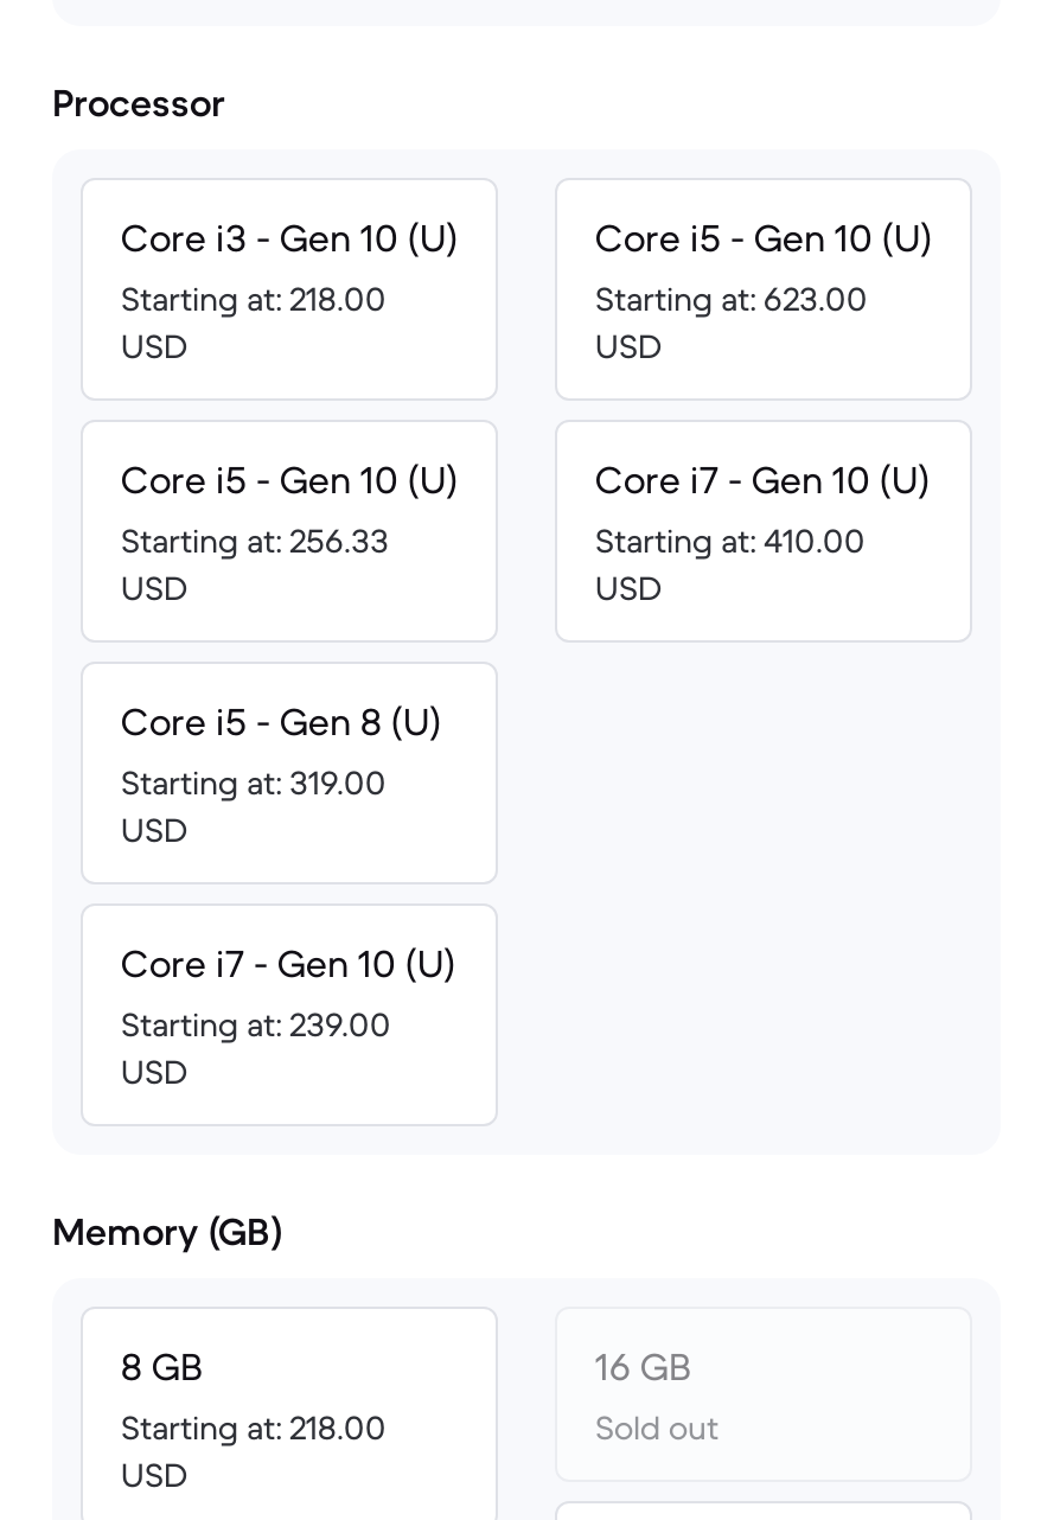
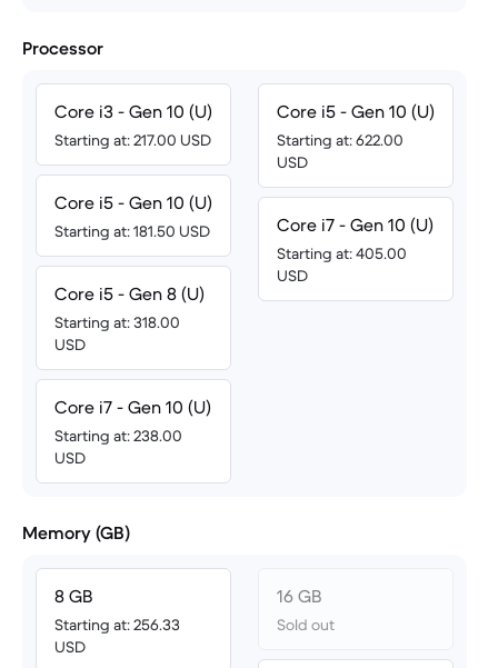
[121,277,387,368] Starting at: 218.00 | USD -> [54,130,211,150] Starting at: 217.00 USD
[595,277,868,320] Starting at: 623.00 -> [277,130,404,150] Starting at: 622.00
[121,519,389,609] Starting at: 256.33 | USD -> [54,221,210,241] Starting at: 181.50 USD
[595,519,866,562] Starting at: 410.00 -> [277,243,407,263] Starting at: 405.00
[121,761,387,804] Starting at: 319.00 -> [54,312,180,332] Starting at: 318.00
[121,1003,391,1046] Starting at: 239.00 -> [54,426,182,446] Starting at: 238.00
[121,1406,387,1449] Starting at: 218.00 -> [54,615,180,635] Starting at: 256.33

